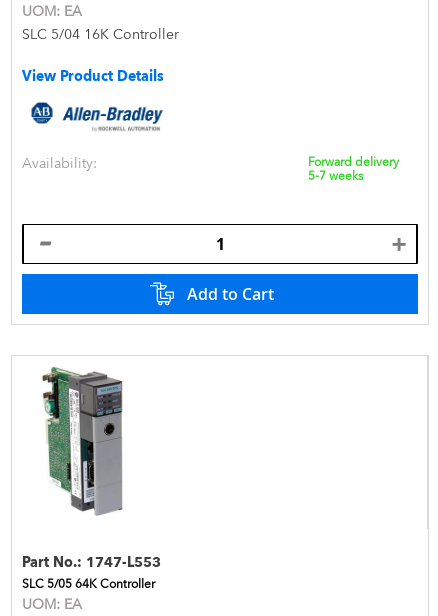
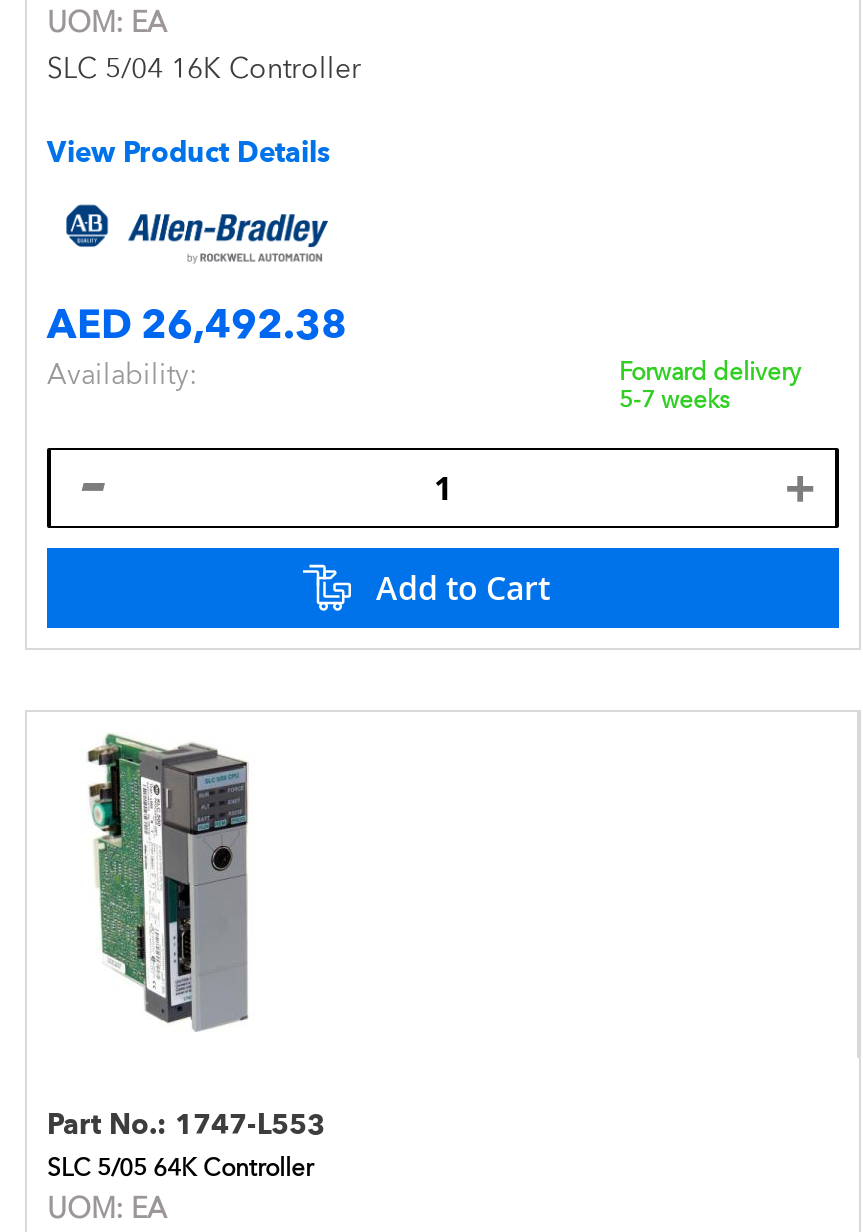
none -> [47,299,347,347] AED 26,492.38
moved [22,155,399,183] -> [47,357,801,413]: Availability: | Forward delivery | 5-7 weeks

